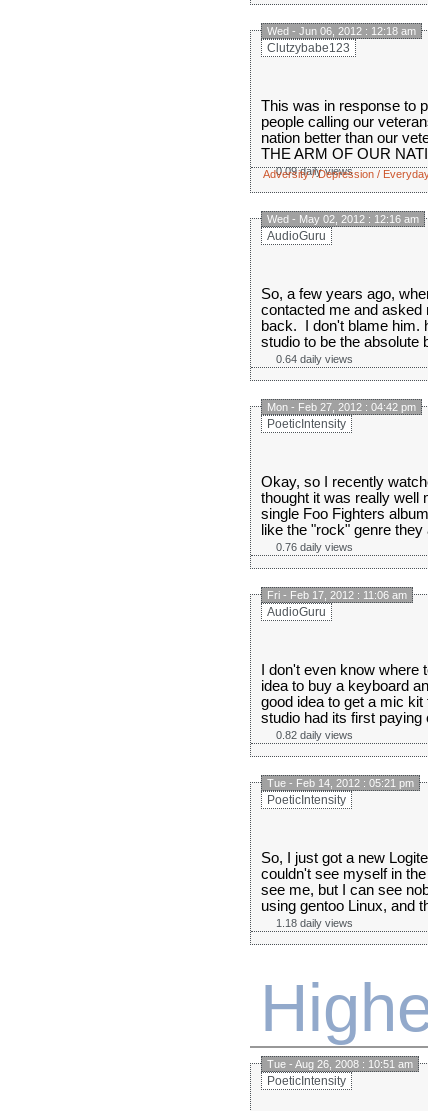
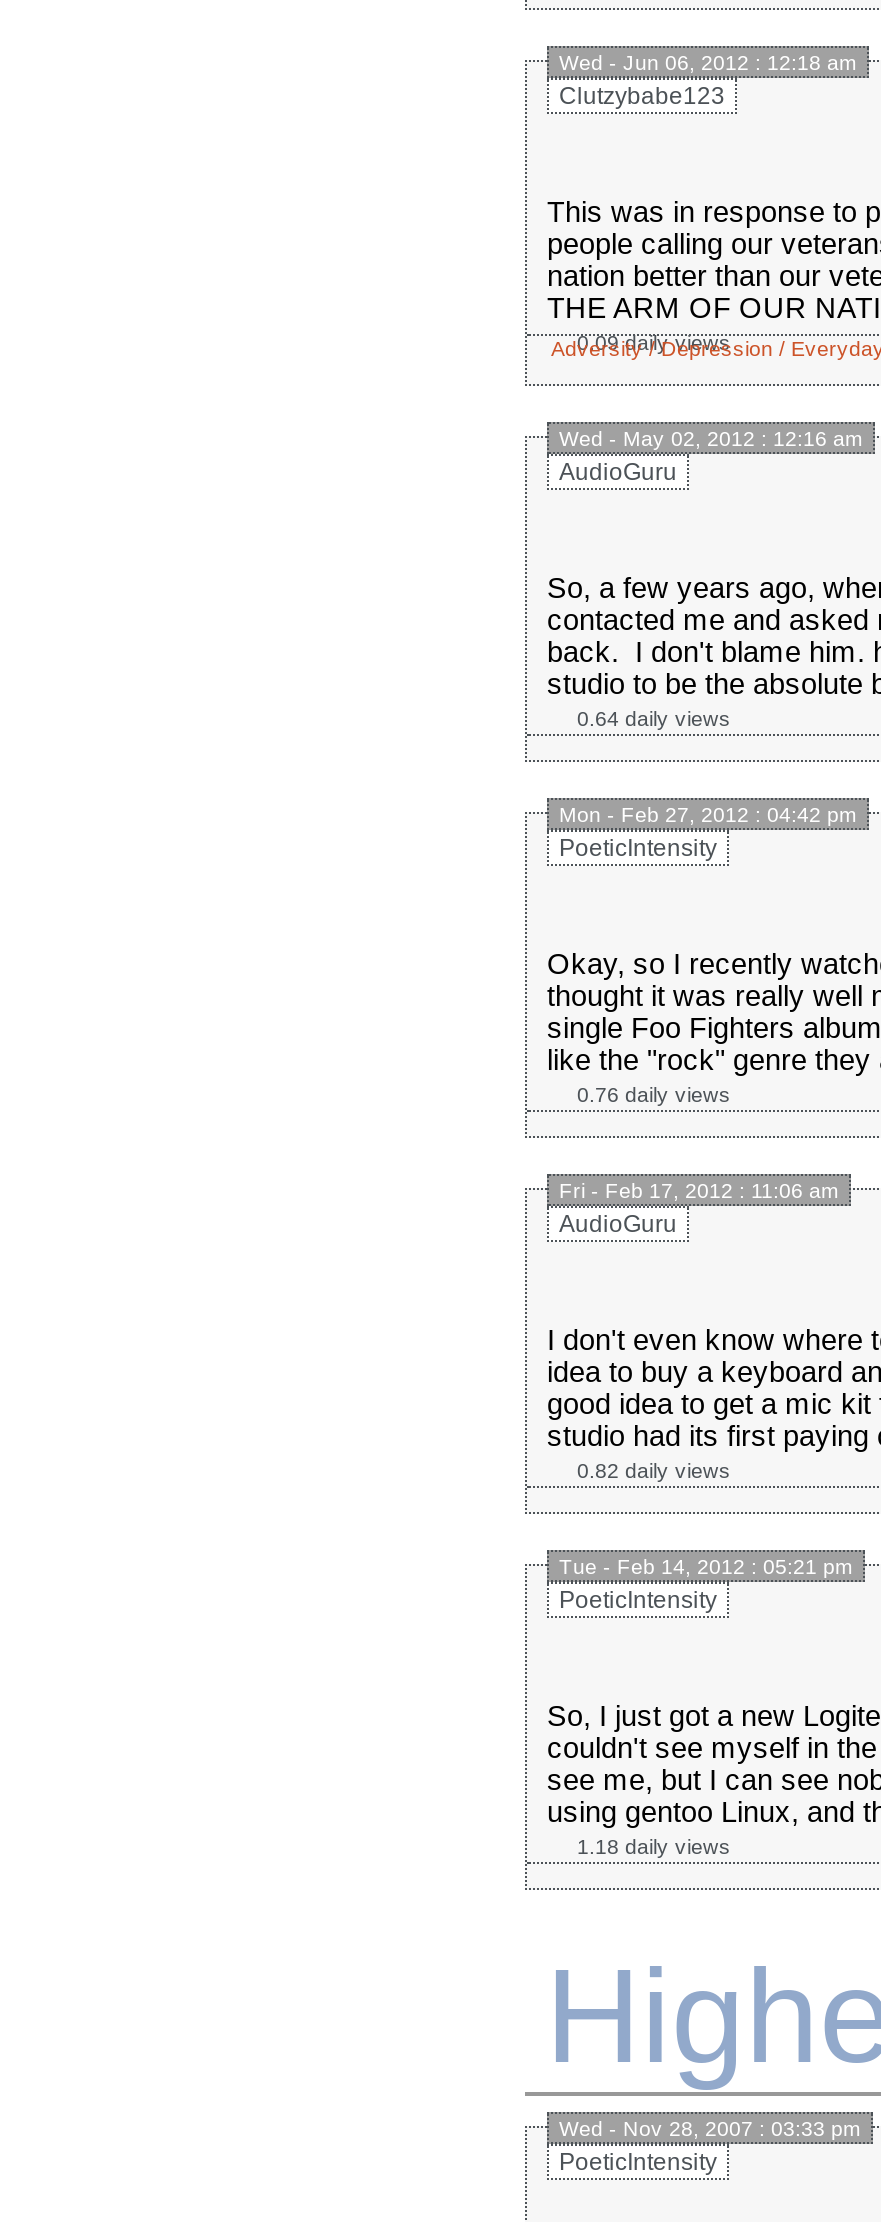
[267,1058,413,1070] Tue - Aug 26, 2008 : 10:51 am -> [559,2116,861,2140] Wed - Nov 28, 2007 : 03:33 pm

